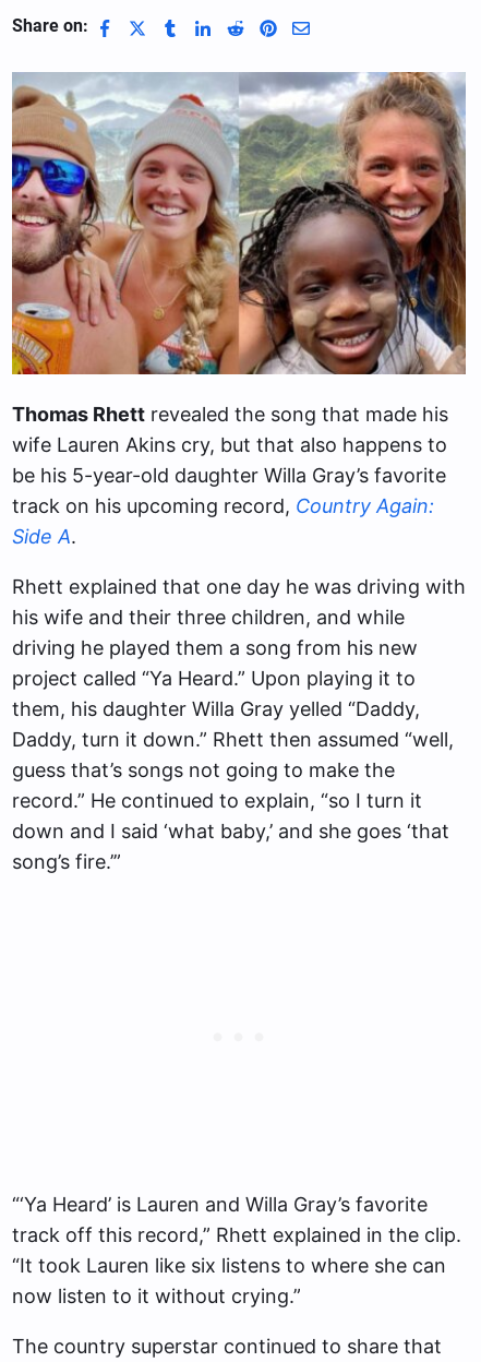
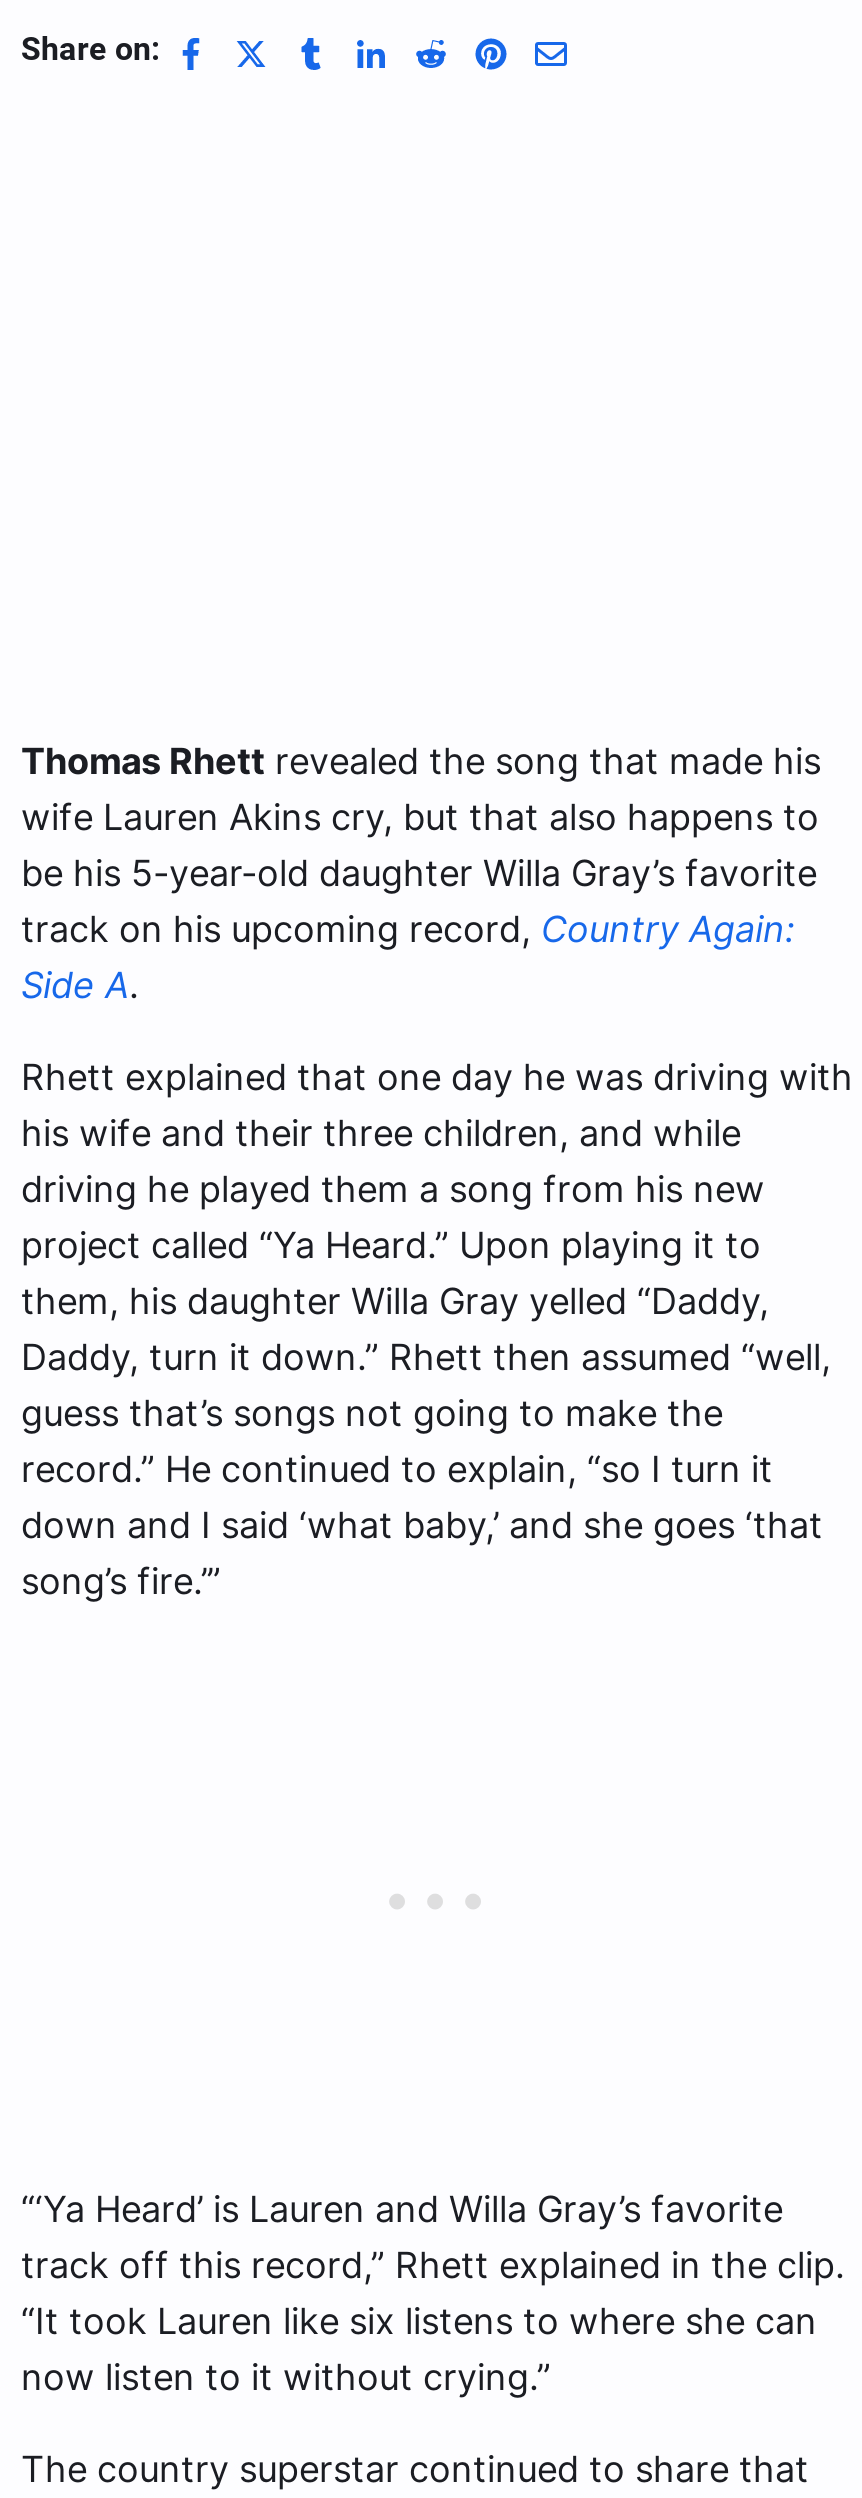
[11,71,467,375] [image] -> none

